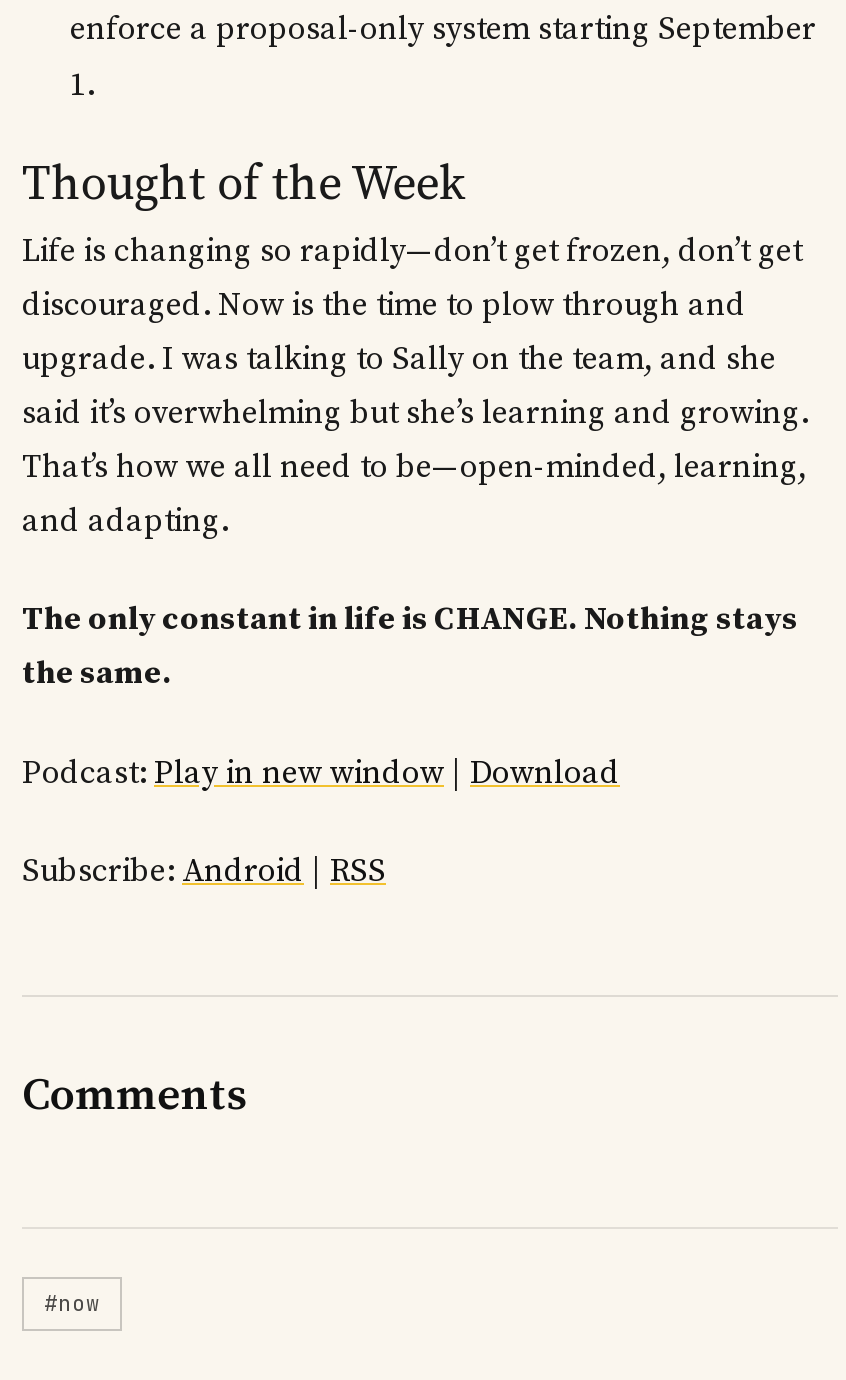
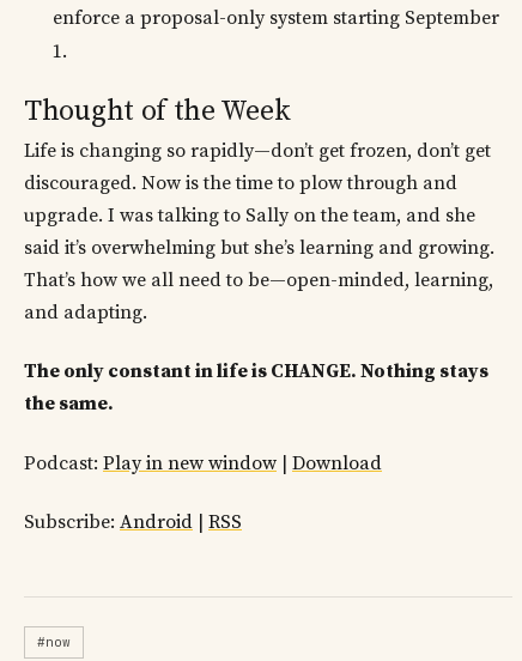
[22,1067,248,1125] Comments -> none

